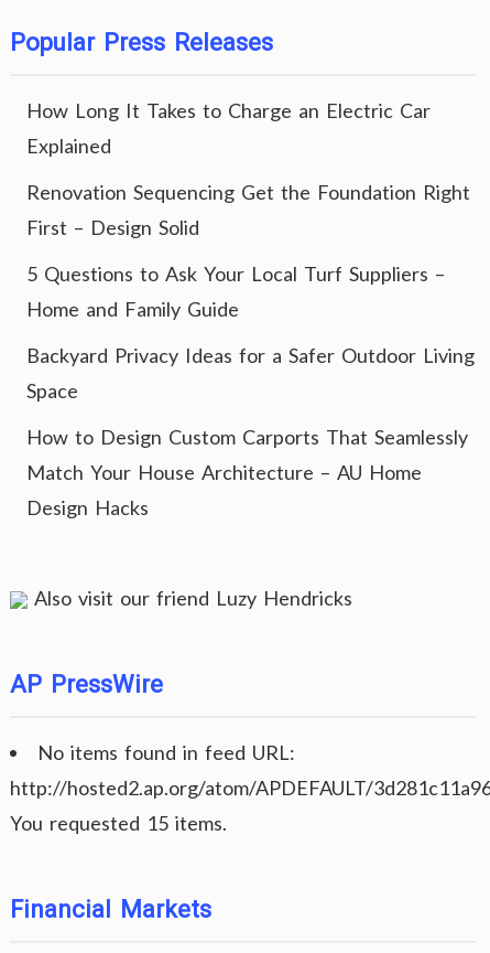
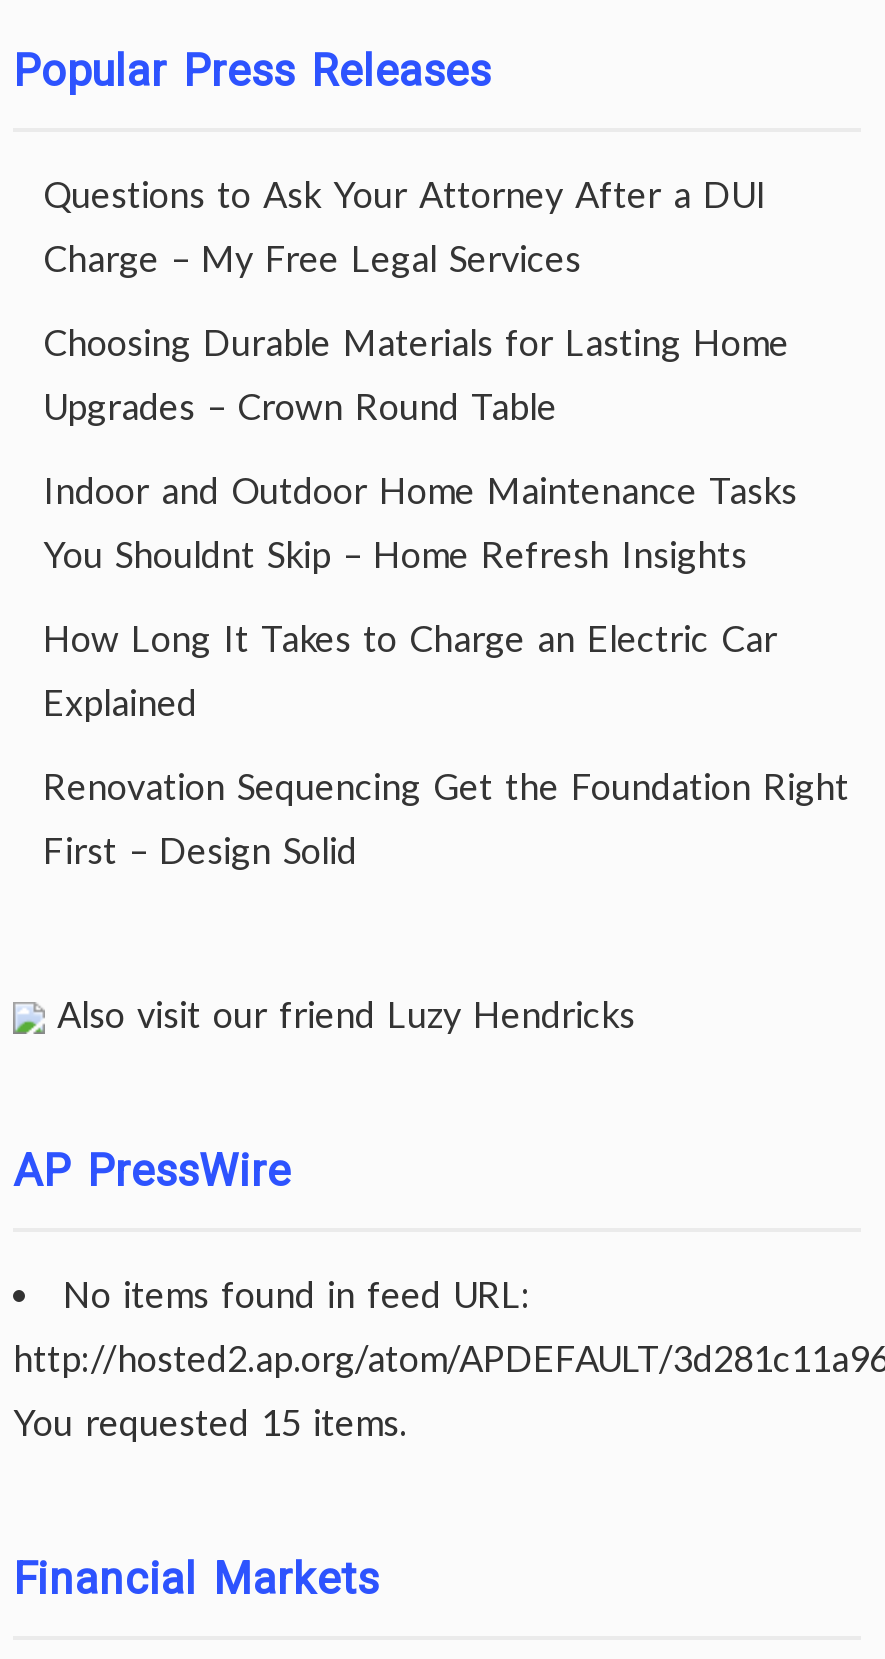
none -> [43,172,797,576] Questions to Ask Your Attorney After a DUI | Charge – My Free Legal Services | Choosing Durable Materials for Lasting Home | Upgrades – Crown Round Table | Indoor and Outdoor Home Maintenance Tasks | You Shouldnt Skip – Home Refresh Insights
moved [26,98,470,239] -> [43,616,849,872]: How Long It Takes to Charge an Electric Car | Explained | Renovation Sequencing Get the Foundation Right | First – Design Solid
[26,261,475,520] 5 Questions to Ask Your Local Turf Suppliers – | Home and Family Guide | Backyard Privacy Ideas for a Safer Outdoor Living | Space | How to Design Custom Carports That Seamlessly | Match Your House Architecture – AU Home | Design Hacks -> none

